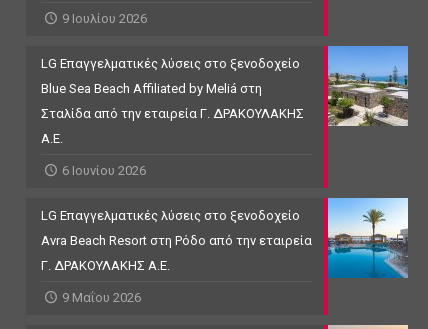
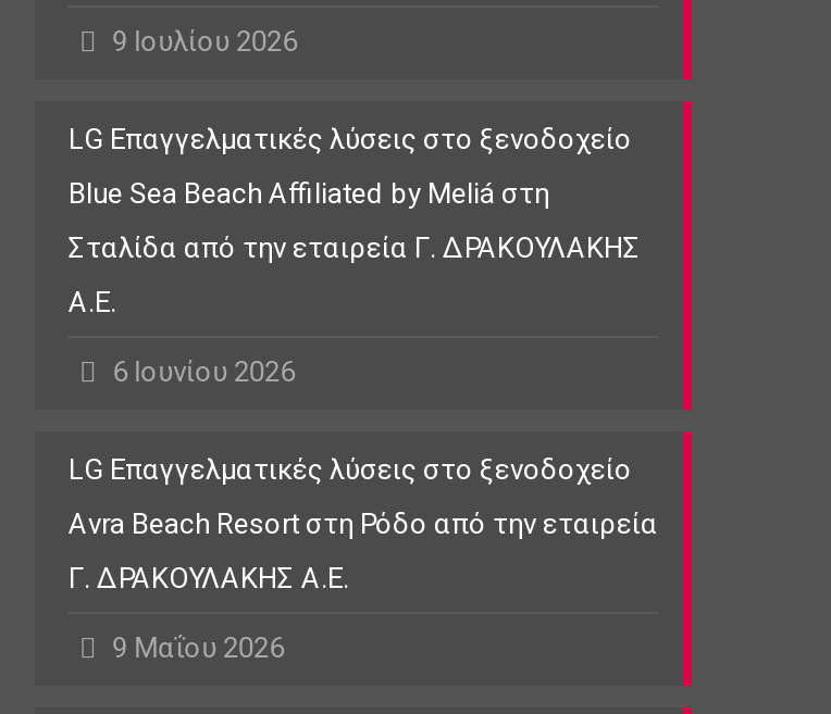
[327,45,409,127] [image] -> none
[327,197,409,279] [image] -> none

